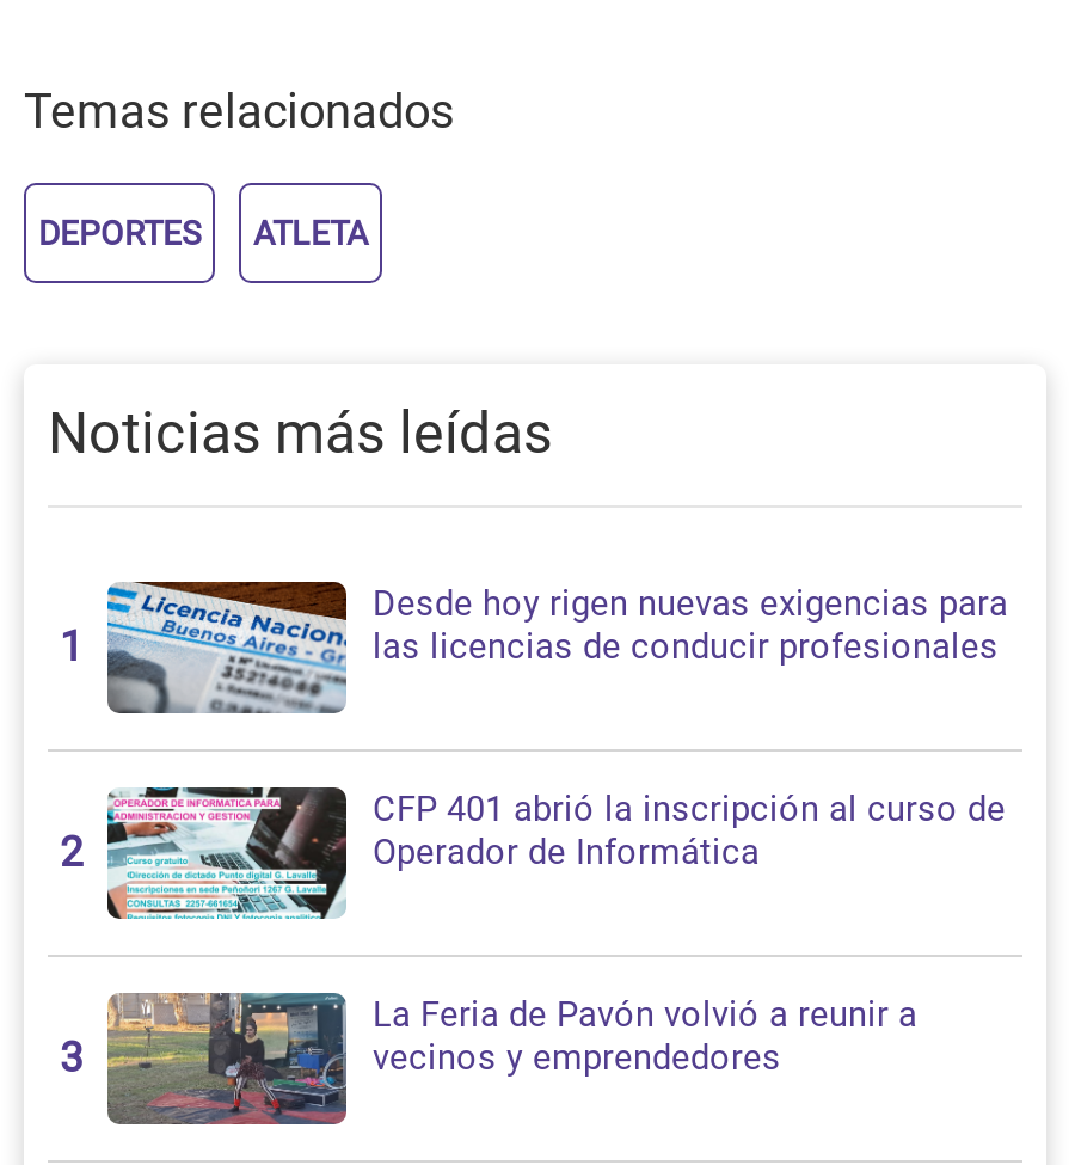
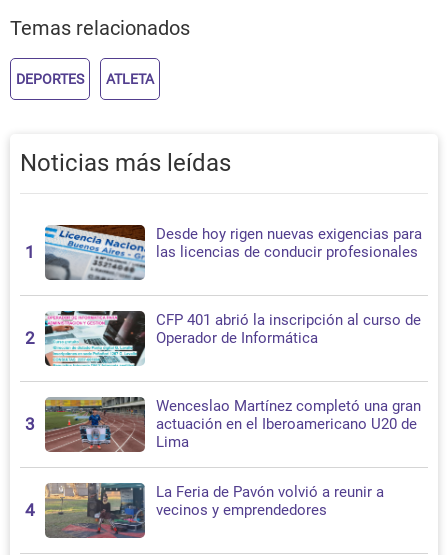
none -> [25,396,421,520] [image] | Wenceslao Martínez completó una gran | actuación en el Iberoamericano U20 de | Lima | 4

